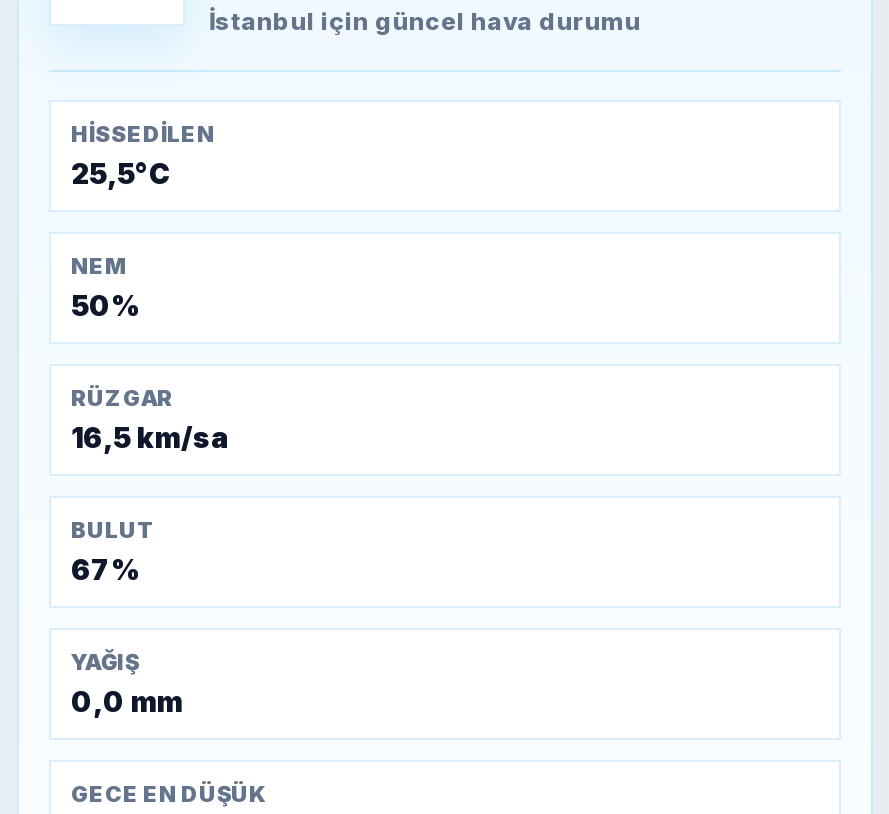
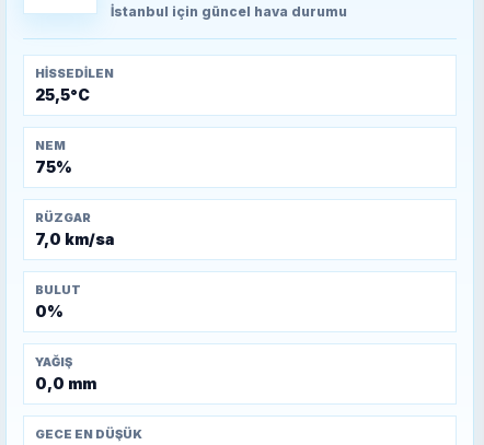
[71,288,141,322] 50% -> [35,158,72,176] 75%
[71,420,229,454] 16,5 km/sa -> [35,230,115,248] 7,0 km/sa
[71,552,141,586] 67% -> [35,302,64,321] 0%

